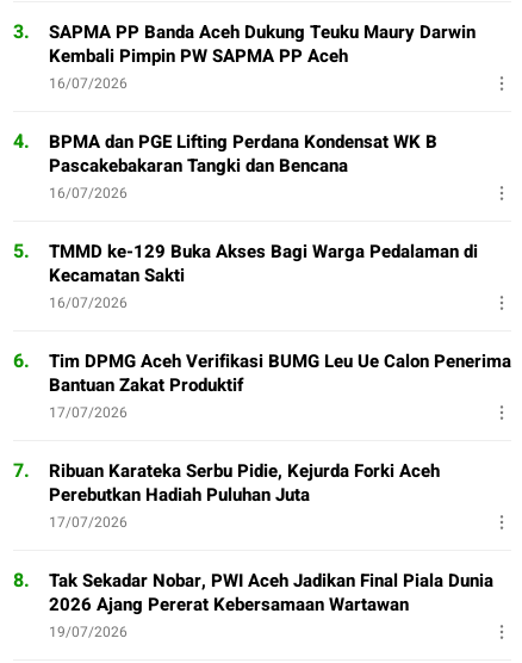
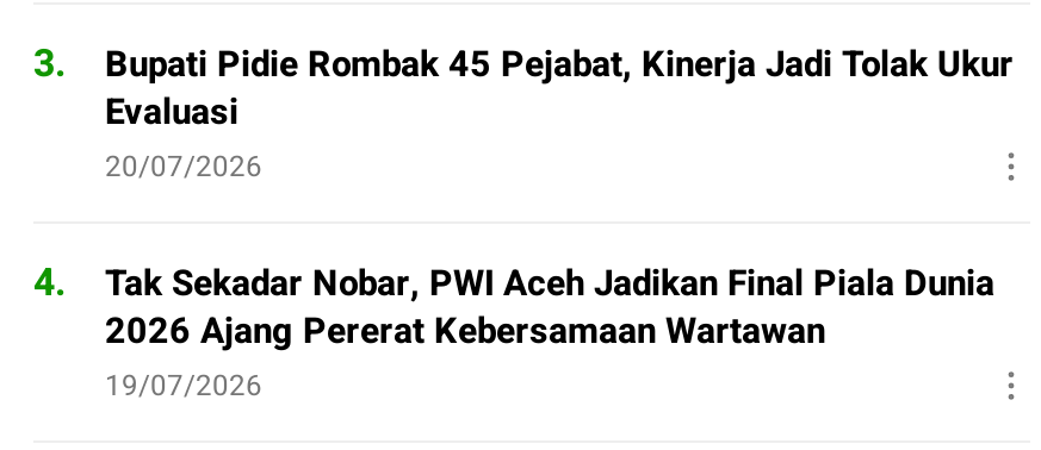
[49,19,476,94] SAPMA PP Banda Aceh Dukung Teuku Maury Darwin | Kembali Pimpin PW SAPMA PP Aceh | 16/07/2026 -> [105,38,1014,188] Bupati Pidie Rombak 45 Pejabat, Kinerja Jadi Tolak Ukur | Evaluasi | 20/07/2026
[13,129,511,595] BPMA dan PGE Lifting Perdana Kondensat WK B | Pascakebakaran Tangki dan Bencana | 16/07/2026 | 5. | TMMD ke-129 Buka Akses Bagi Warga Pedalaman di | Kecamatan Sakti | 16/07/2026 | 6. | Tim DPMG Aceh Verifikasi BUMG Leu Ue Calon Penerima | Bantuan Zakat Produktif | 17/07/2026 | 7. | Ribuan Karateka Serbu Pidie, Kejurda Forki Aceh | Perebutkan Hadiah Puluhan Juta | 17/07/2026 | 8. -> none

